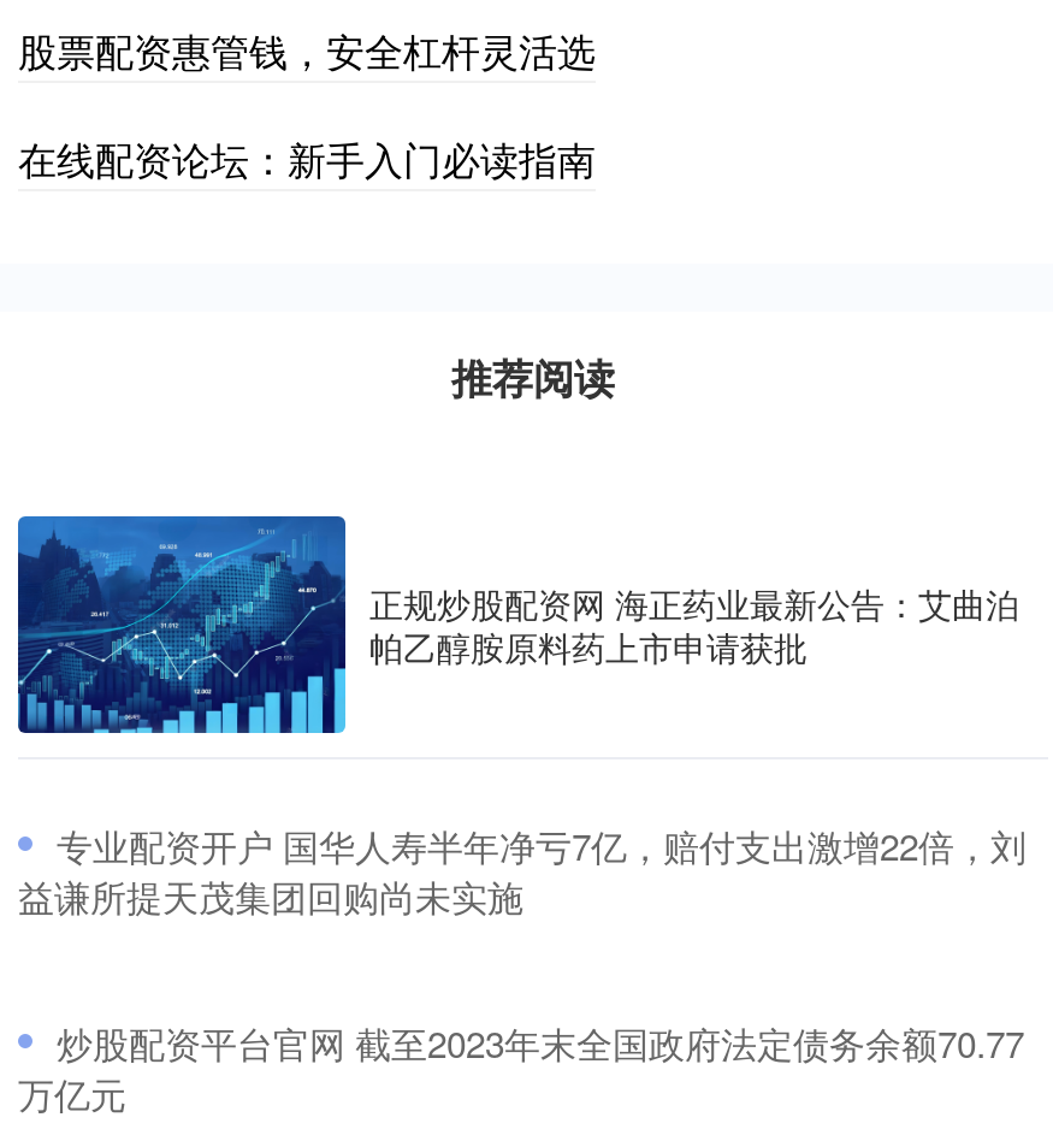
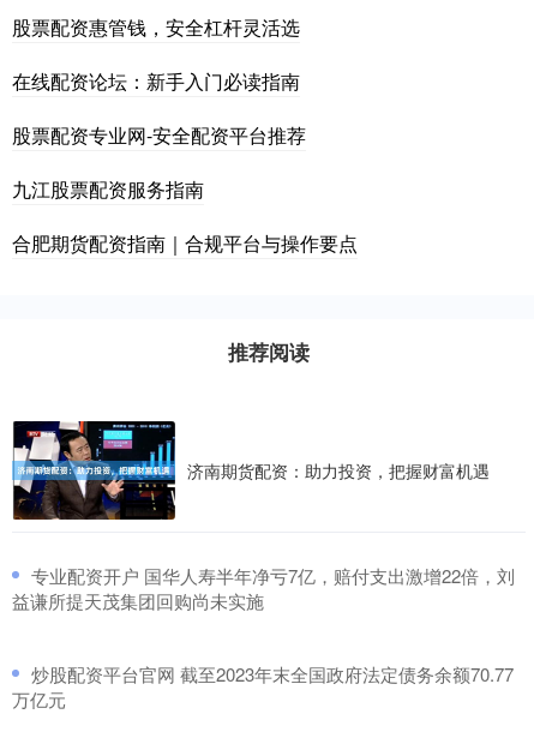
none -> [12,121,358,257] 股票配资专业网-安全配资平台推荐 | 九江股票配资服务指南 | 合肥期货配资指南｜合规平台与操作要点
[16,514,1019,735] [image] | 正规炒股配资网 海正药业最新公告：艾曲泊 | 帕乙醇胺原料药上市申请获批 -> [12,420,490,521] [image] | 济南期货配资：助力投资，把握财富机遇

